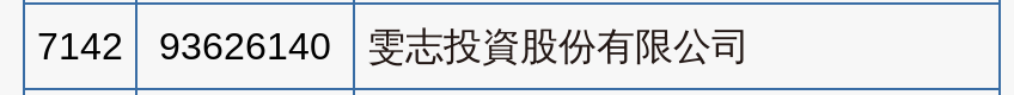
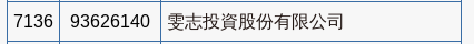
[37,26,750,66] 7142 93626140 雯志投資股份有限公司 -> [13,12,345,31] 7136 93626140 雯志投資股份有限公司

